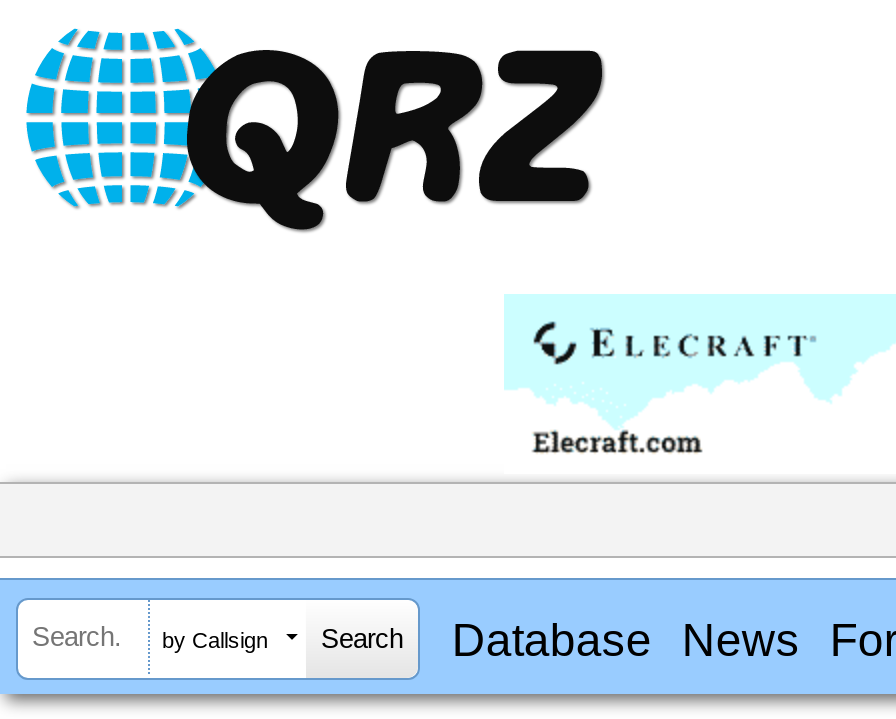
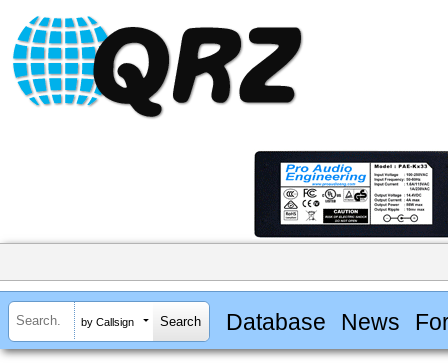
[504,294,890,472] [image] -> [253,150,445,239] [image]

